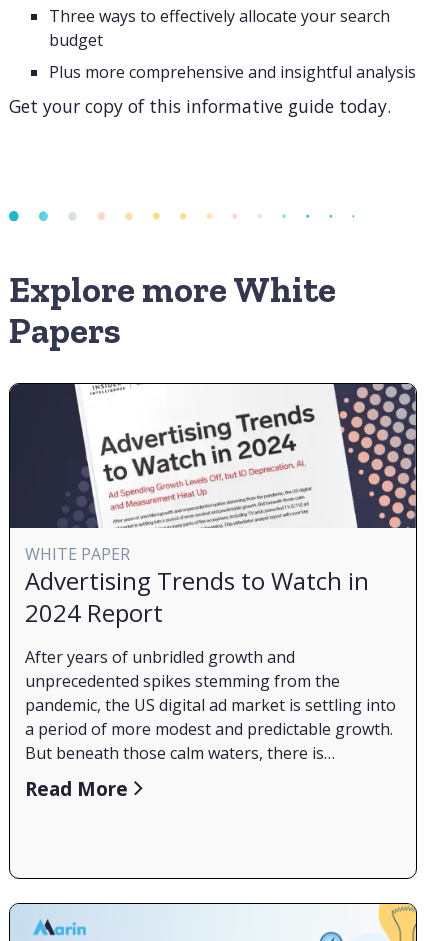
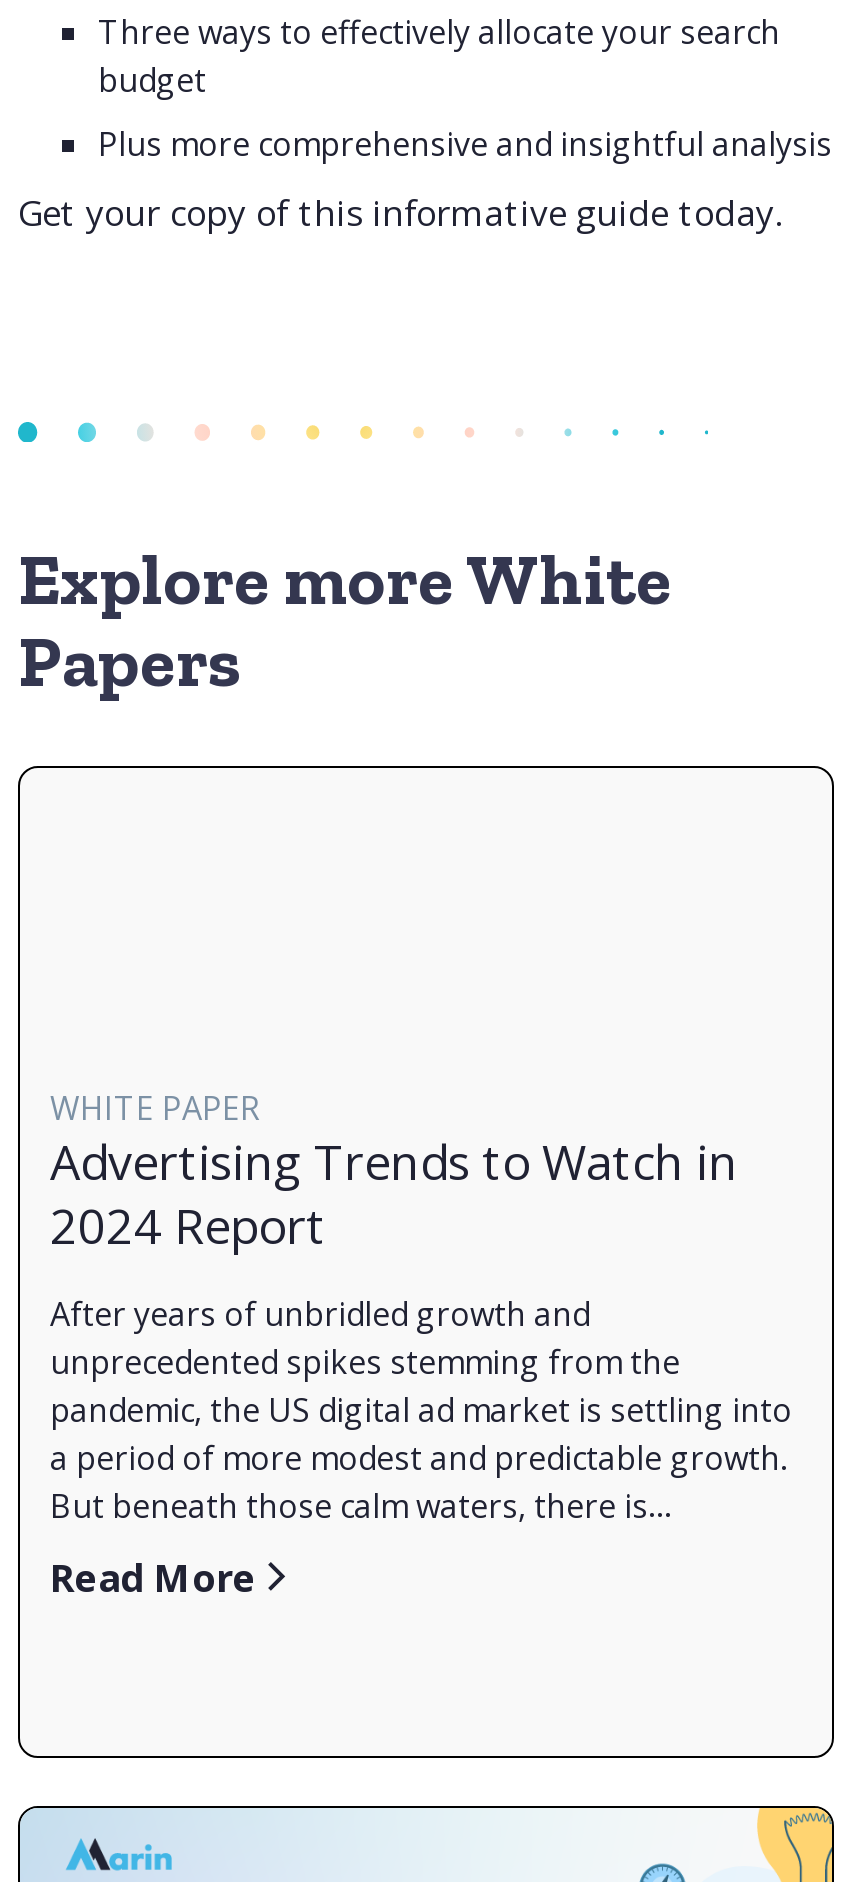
[9,383,316,529] [image] -> none
[332,383,417,529] [image] -> none

